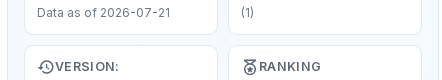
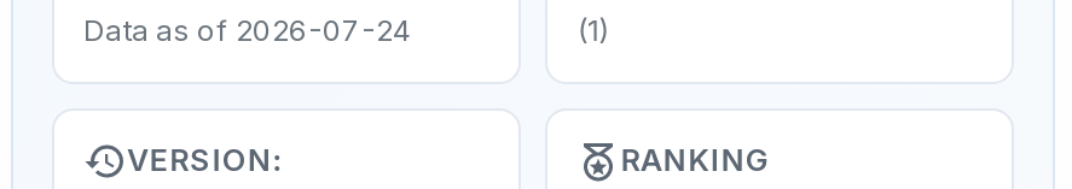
[37,5,170,20] Data as of 2026-07-21 -> [83,11,412,47] Data as of 2026-07-24

